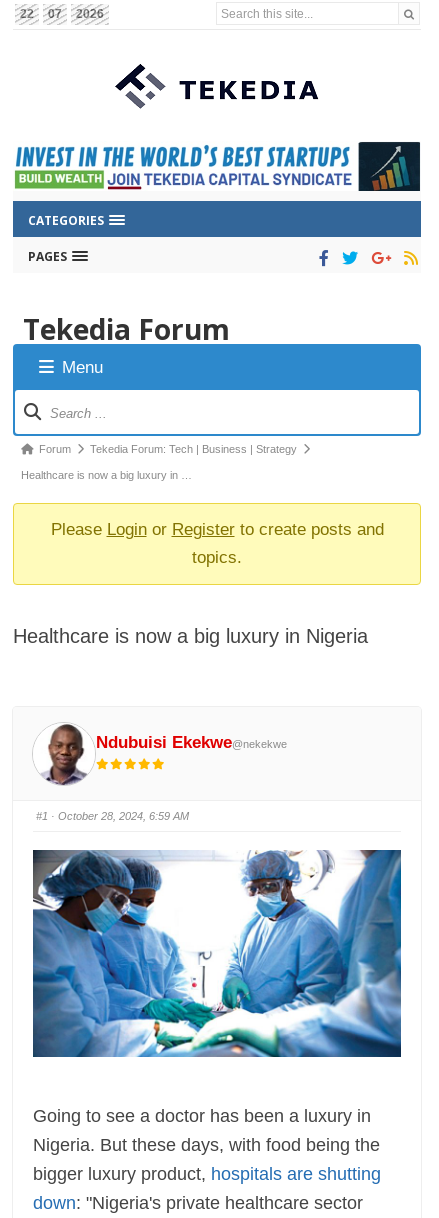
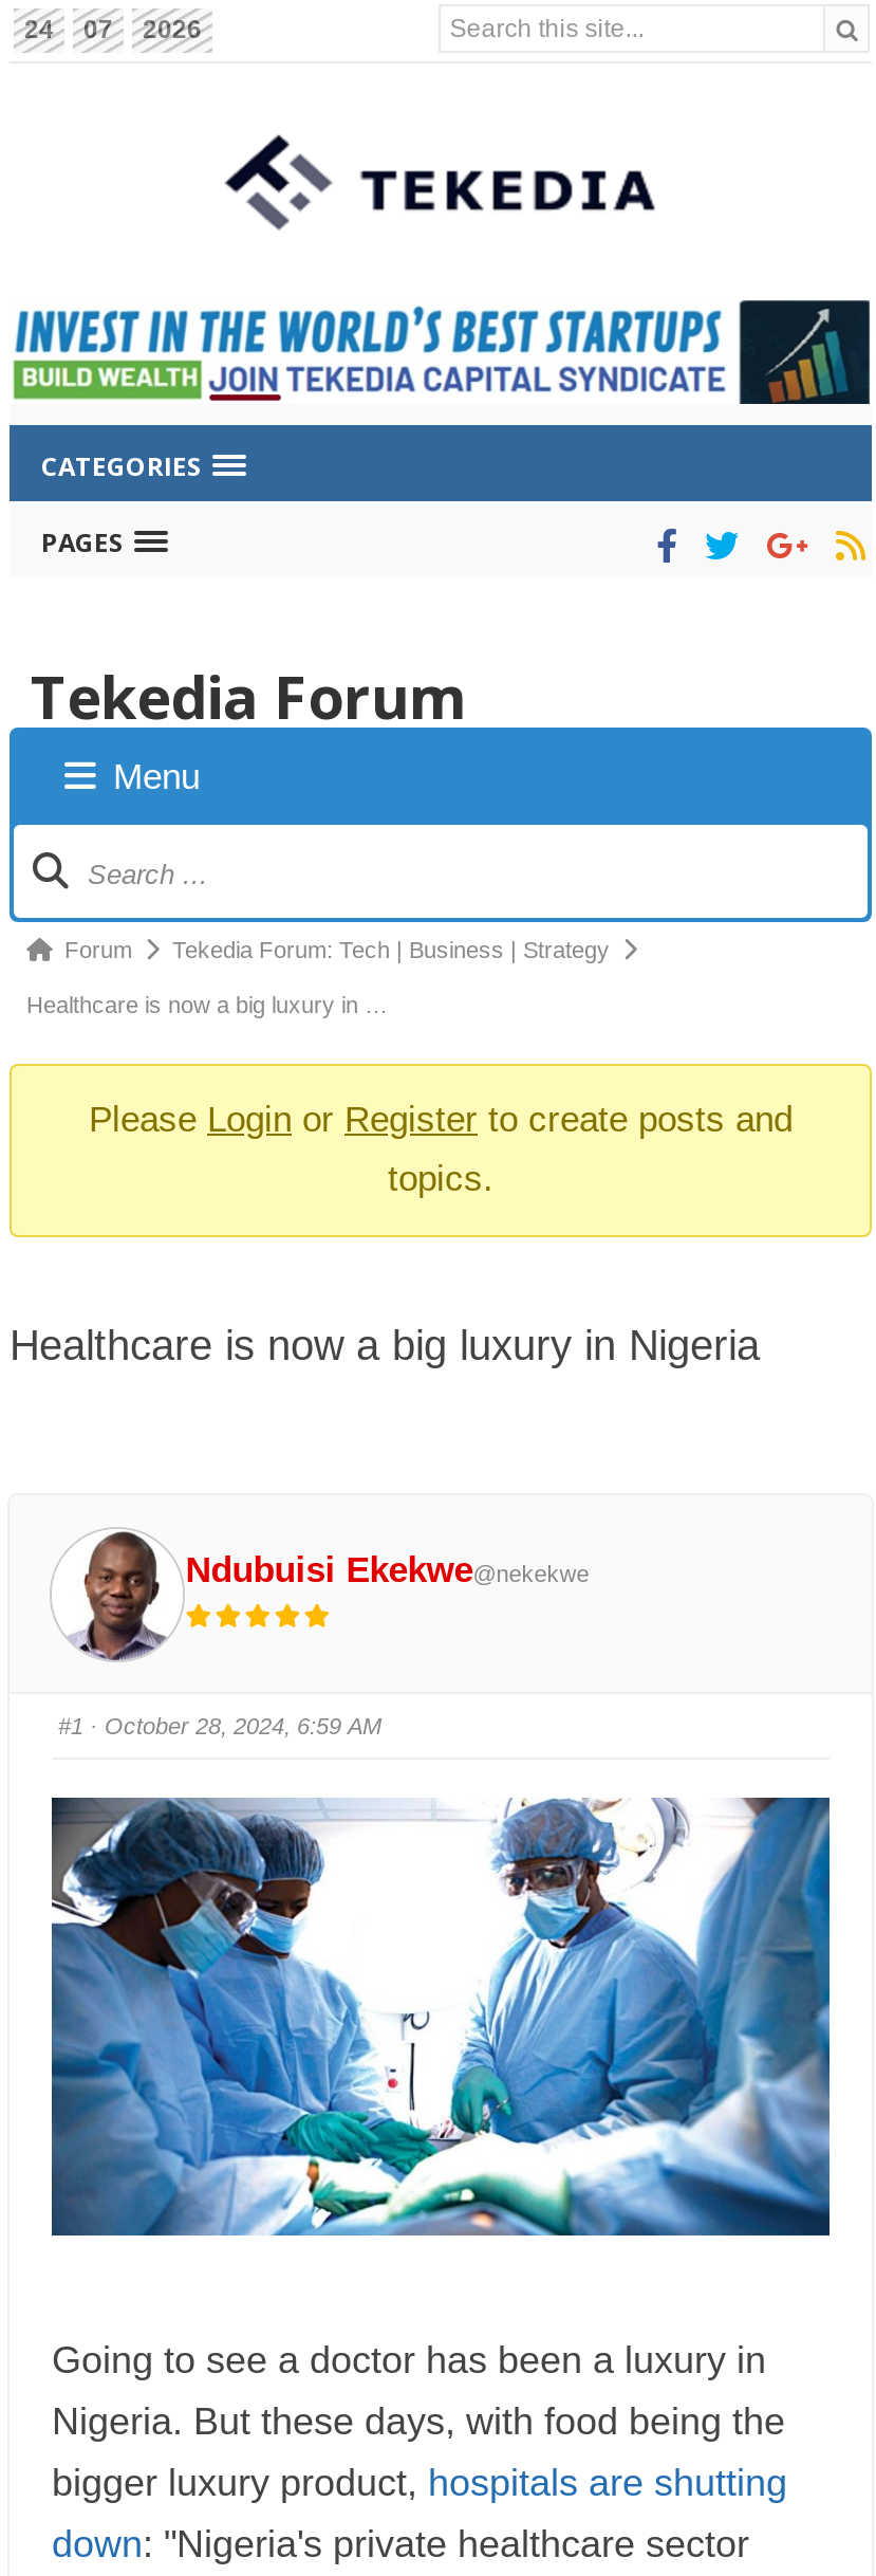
[20,7,104,21] 22 07 2026 -> [24,15,202,44] 24 07 2026

